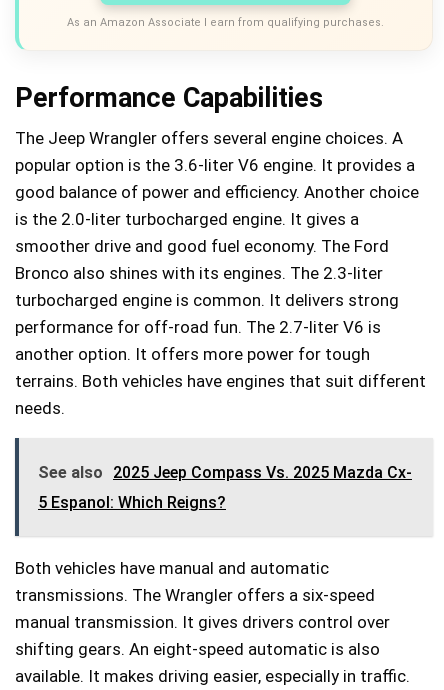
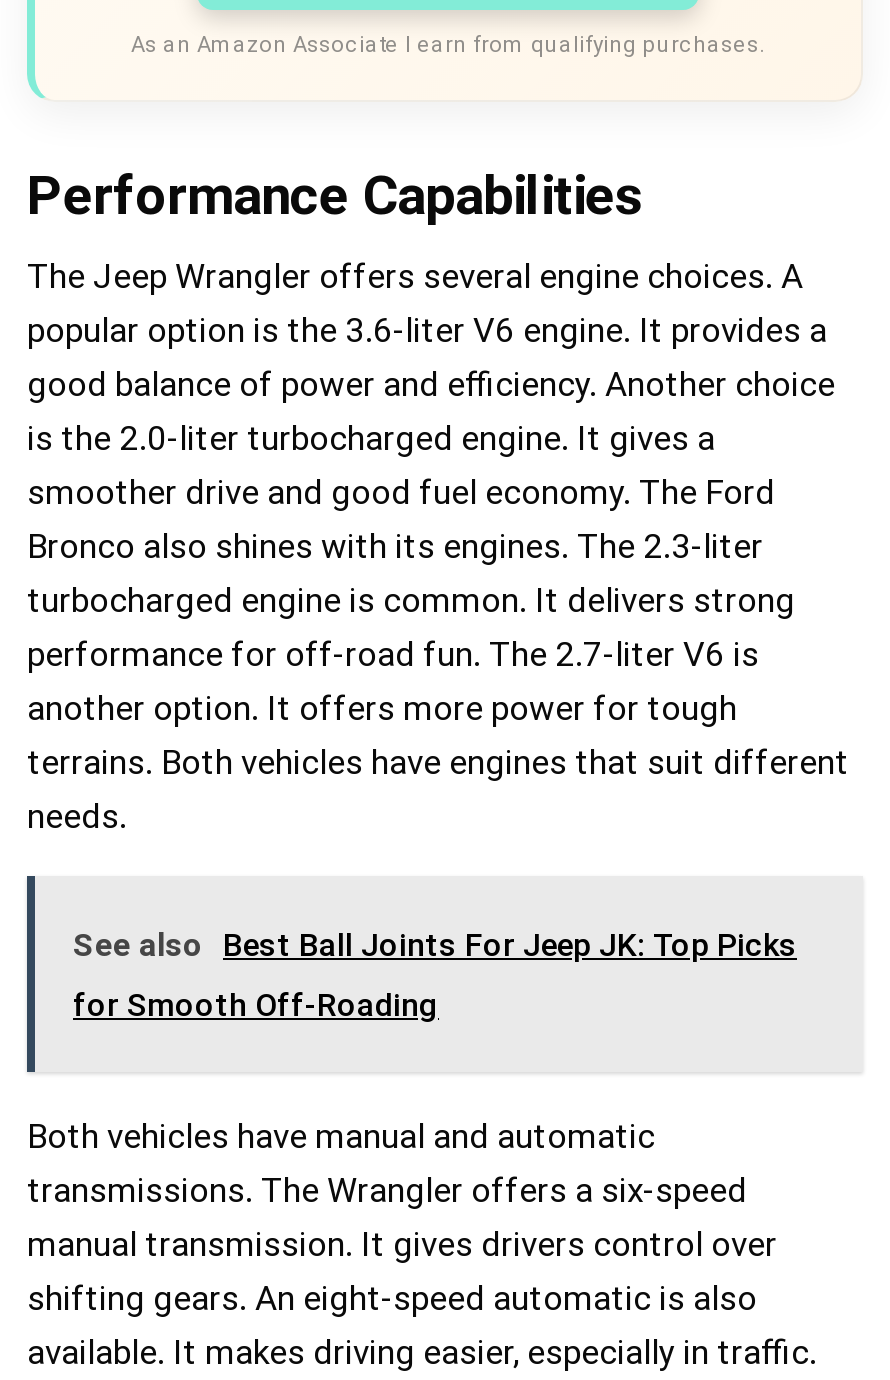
[38,463,412,482] See also 2025 Jeep Compass Vs. 2025 Mazda Cx- -> [73,925,797,963] See also Best Ball Joints For Jeep JK: Top Picks
[38,493,226,512] 5 Espanol: Which Reigns? -> [73,985,439,1023] for Smooth Off-Roading

